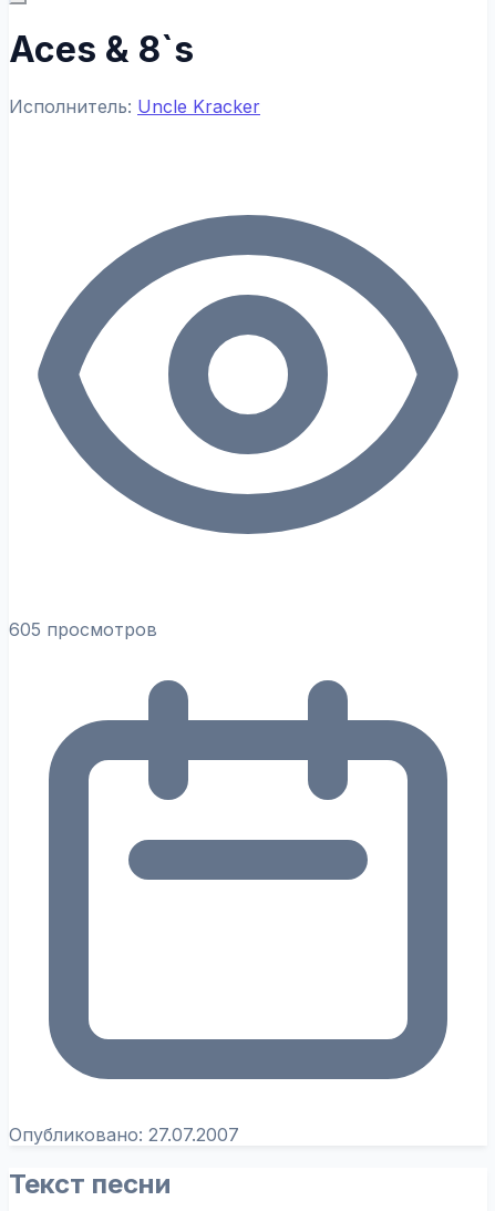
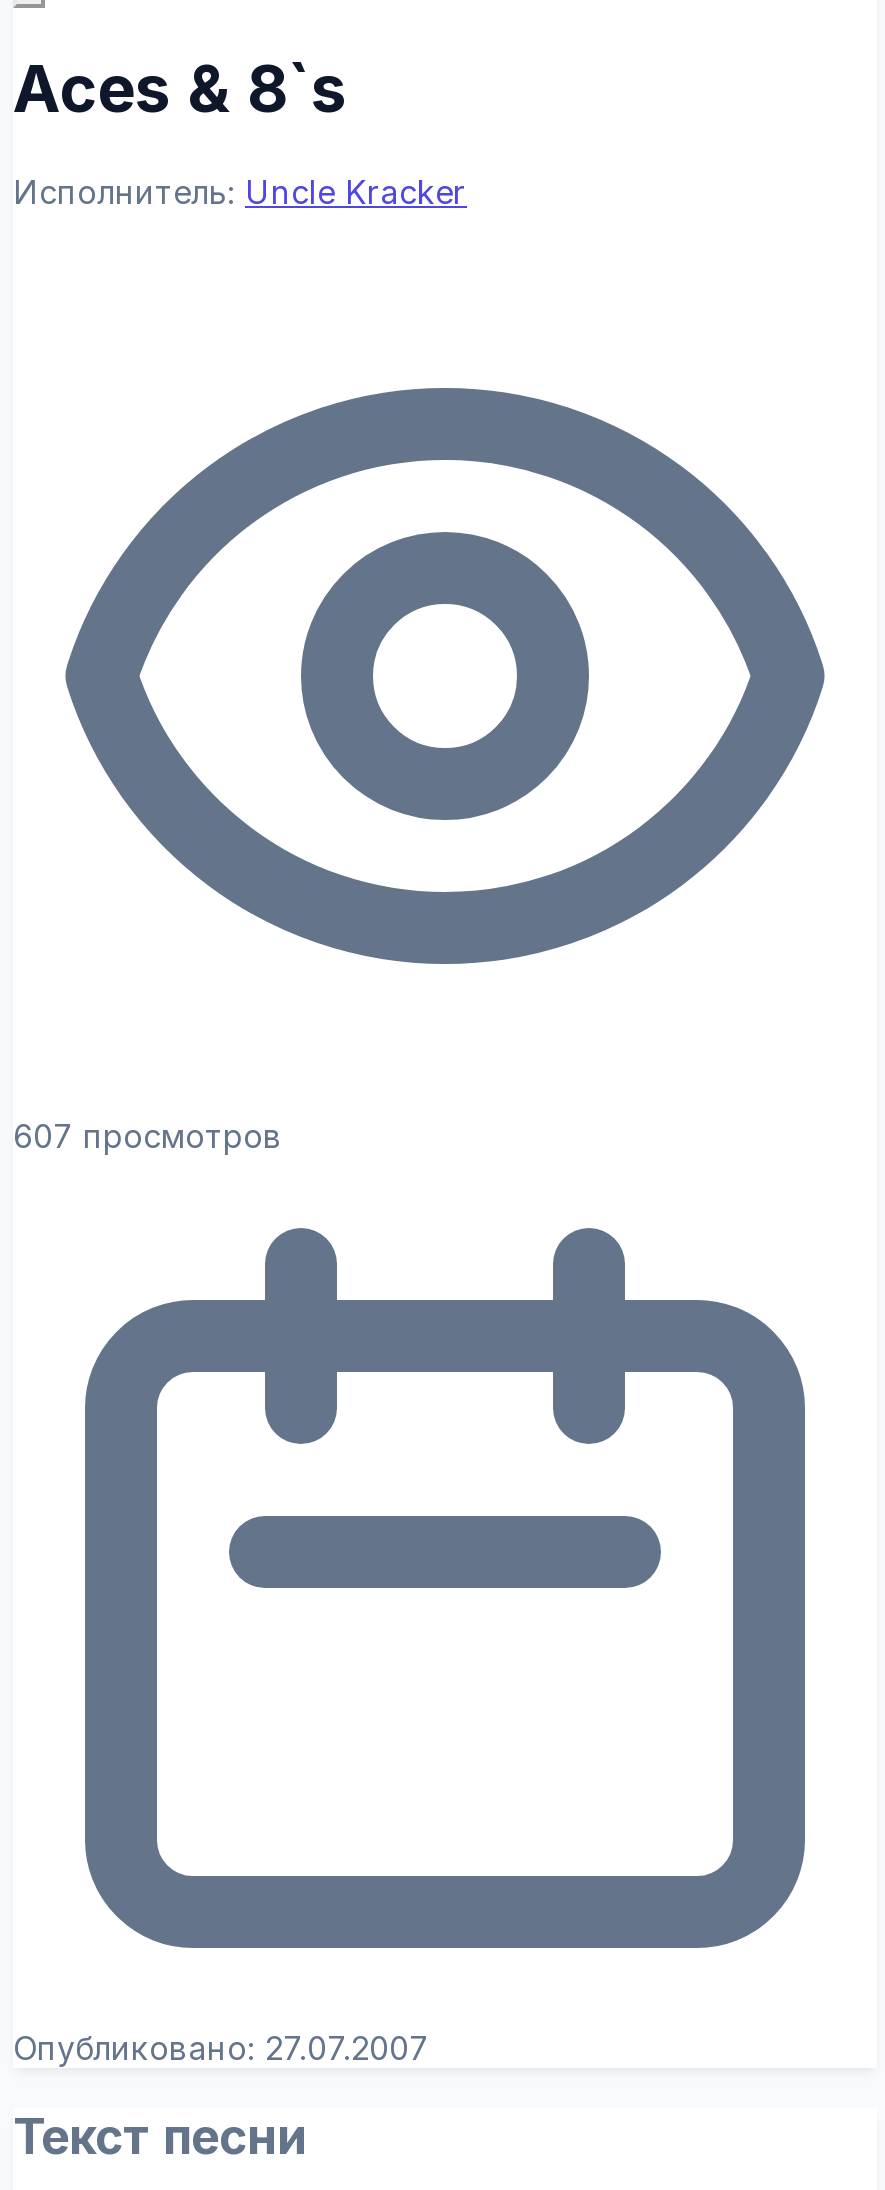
[9,618,157,640] 605 просмотров -> [13,1116,283,1156] 607 просмотров

